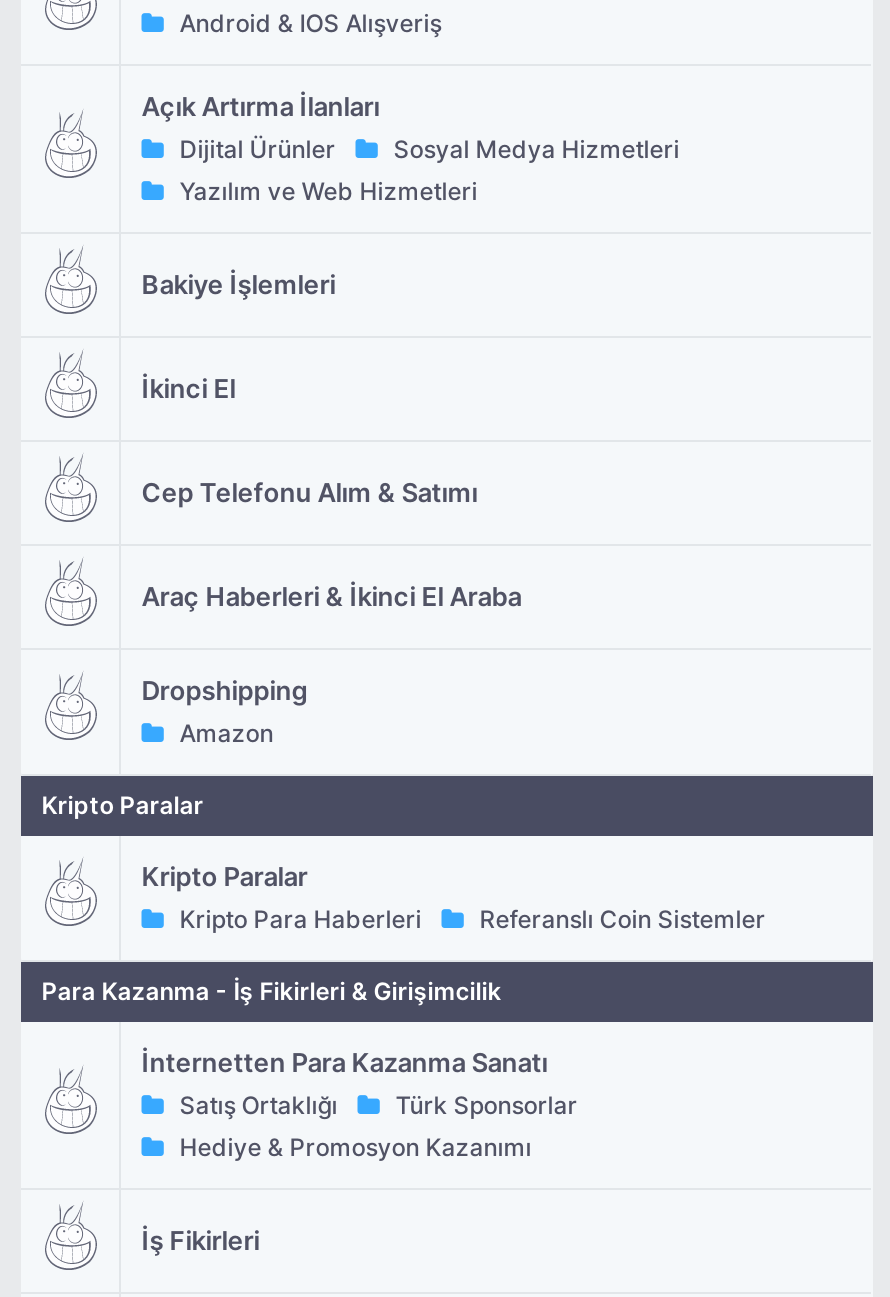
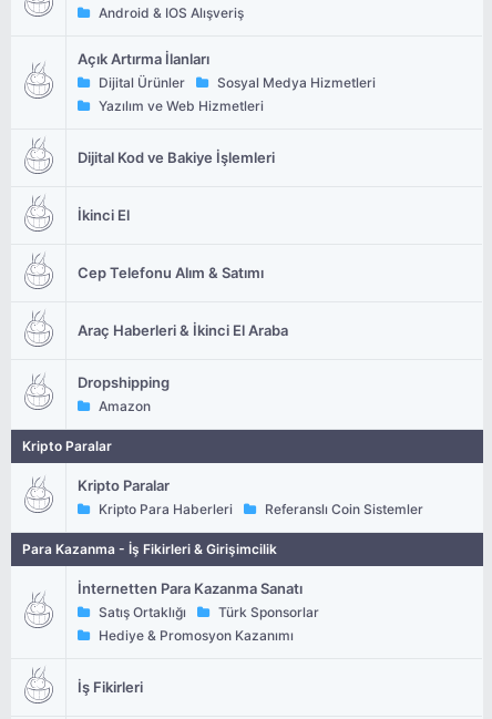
[141,268,335,300] Bakiye İşlemleri -> [78,148,275,166] Dijital Kod ve Bakiye İşlemleri

